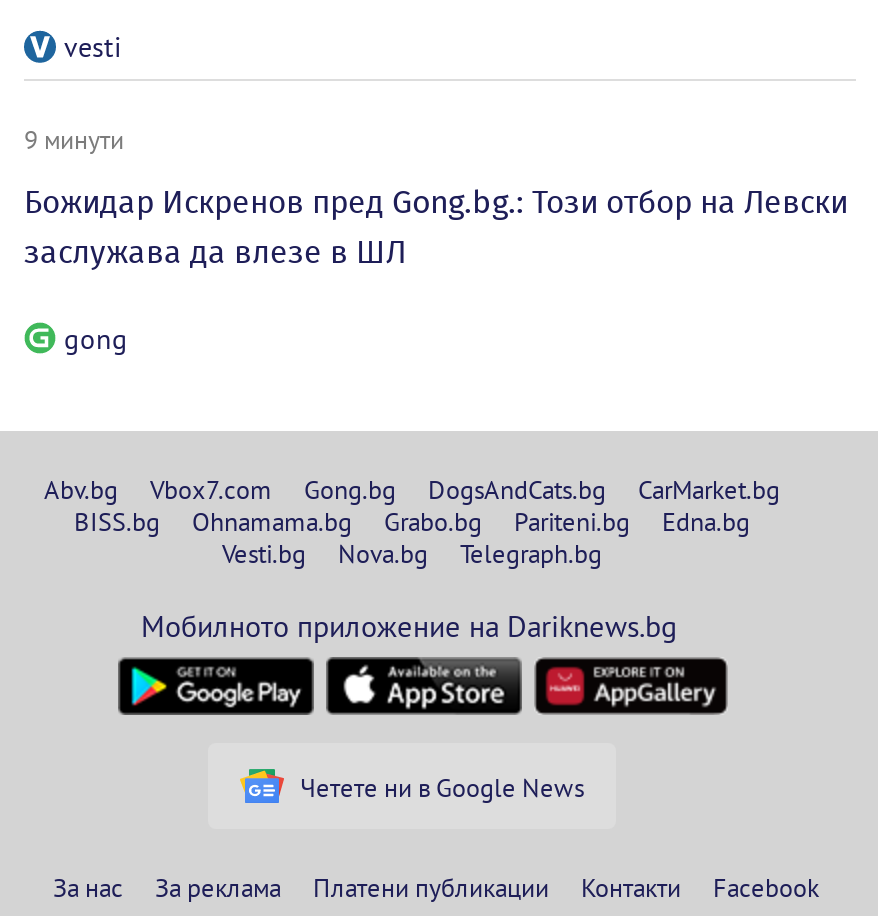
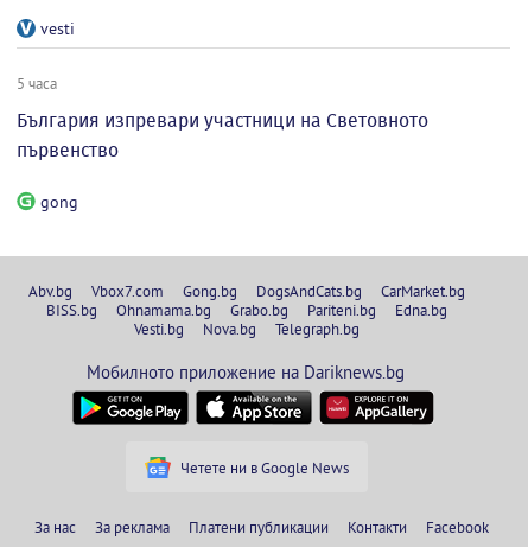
[24,123,124,155] 9 минути -> [17,74,57,93] 5 часа
[24,183,848,271] Божидар Искренов пред Gong.bg.: Този отбор на Левски | заслужава да влезе в ШЛ -> [17,109,428,161] България изпревари участници на Световното | първенство

